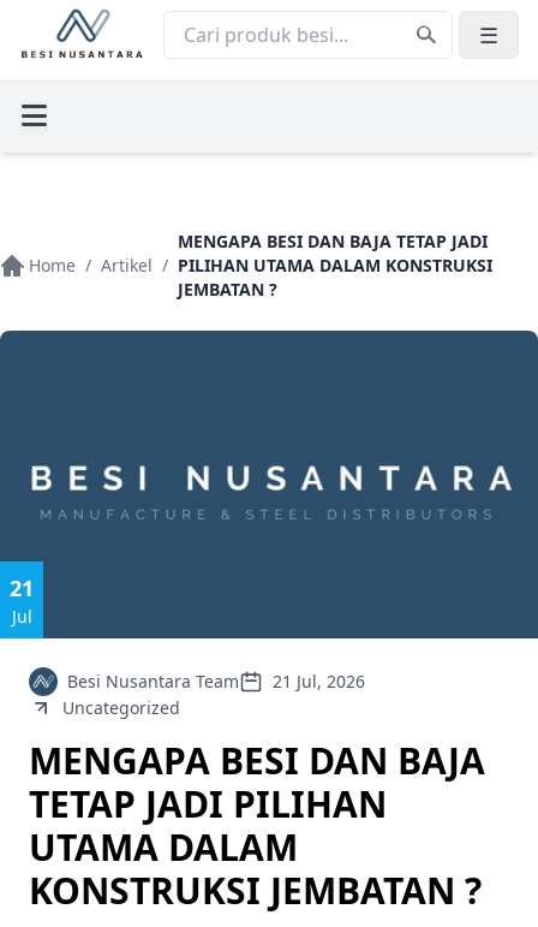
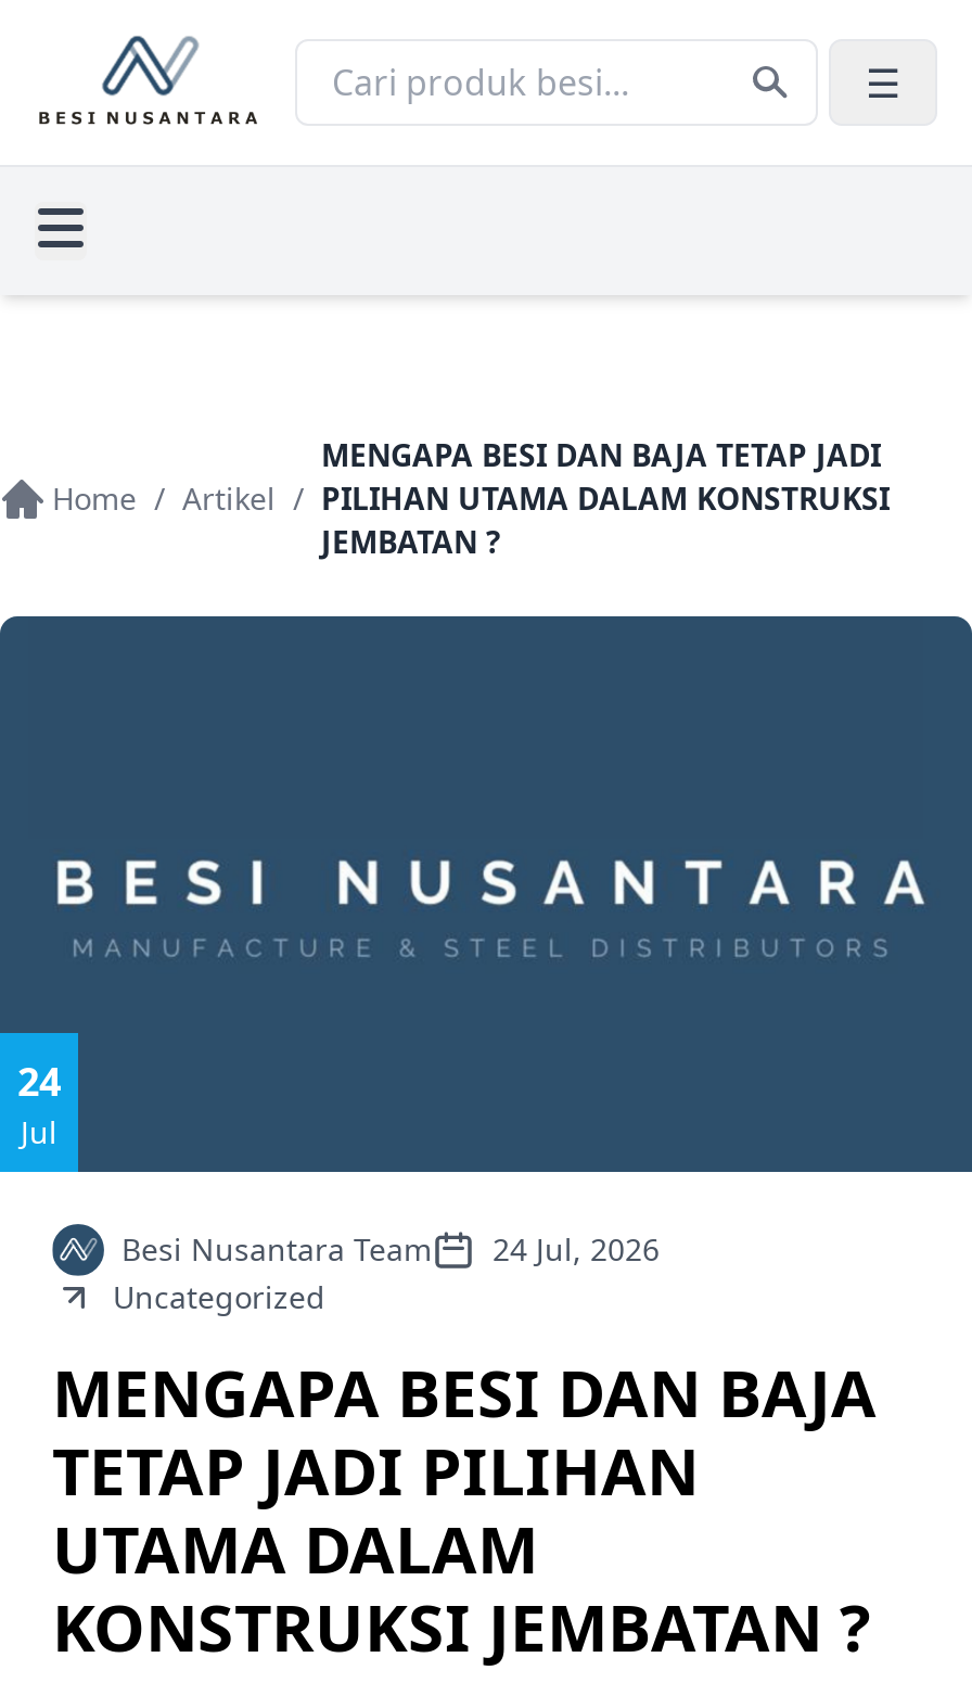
[10,573,34,602] 21 -> [17,1054,61,1106] 24
[67,669,365,692] Besi Nusantara Team 21 Jul, 2026 -> [121,1227,660,1268] Besi Nusantara Team 24 Jul, 2026

